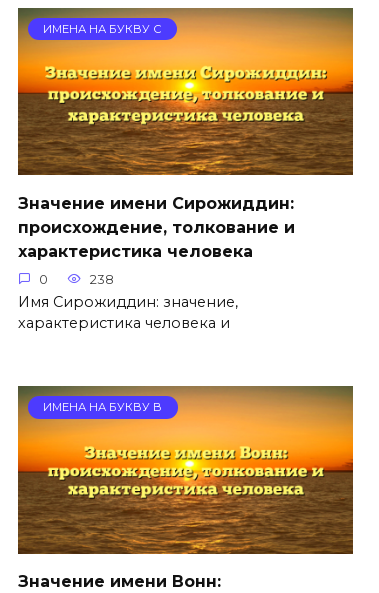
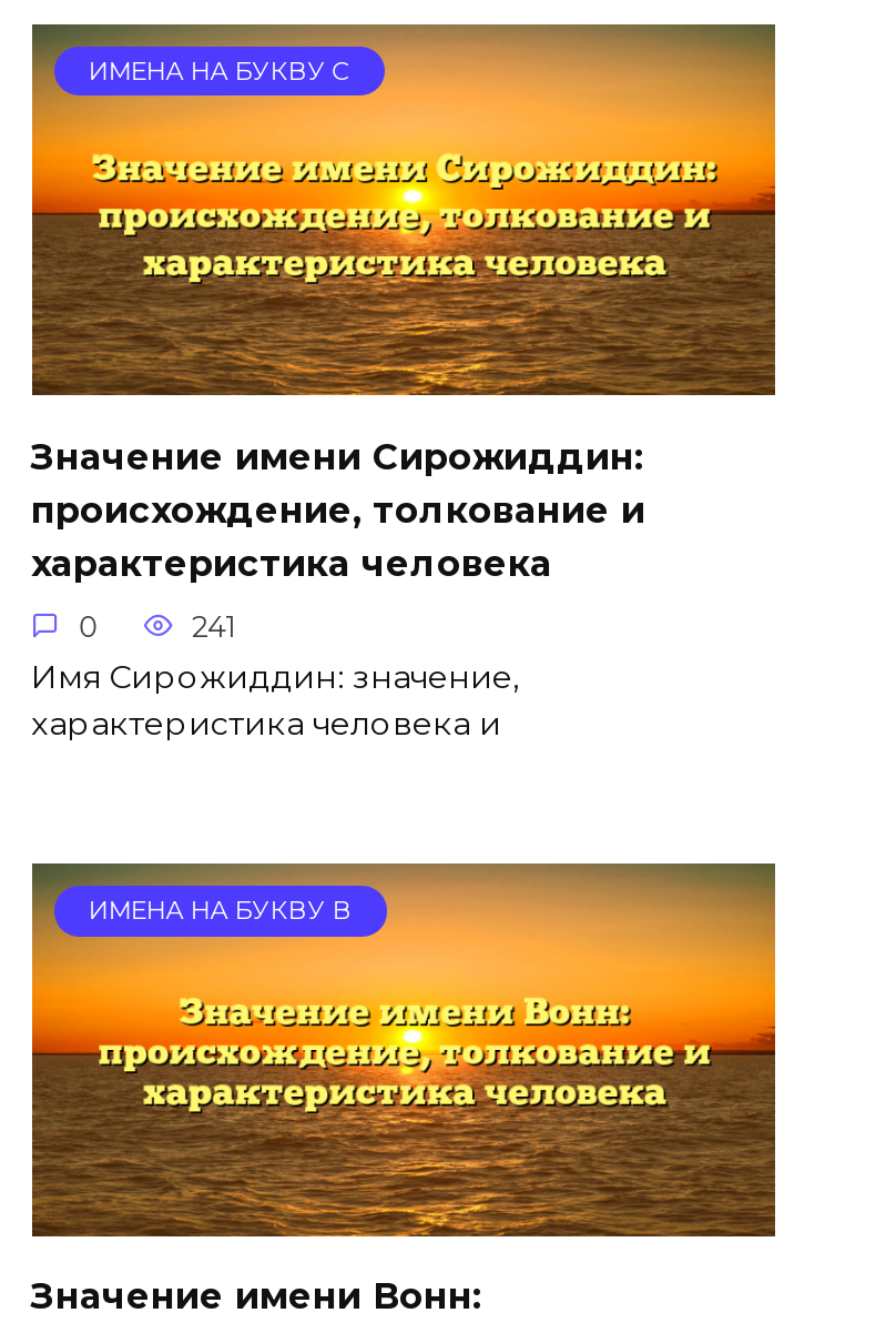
[90,272,114,287] 238 -> [192,610,234,643] 241

